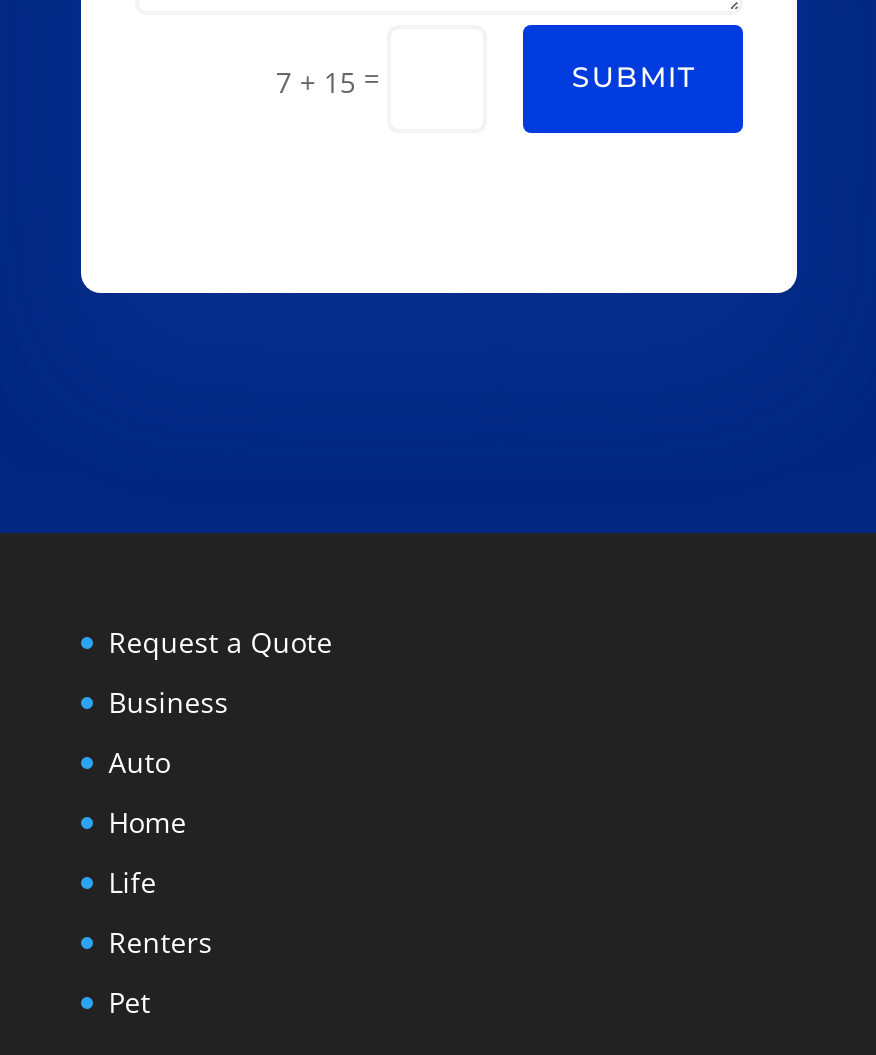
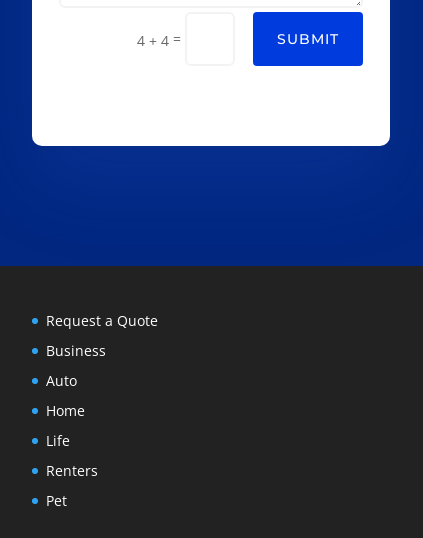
[276,58,388,100] 7 + 15 = -> [137,29,185,50] 4 + 4 =

